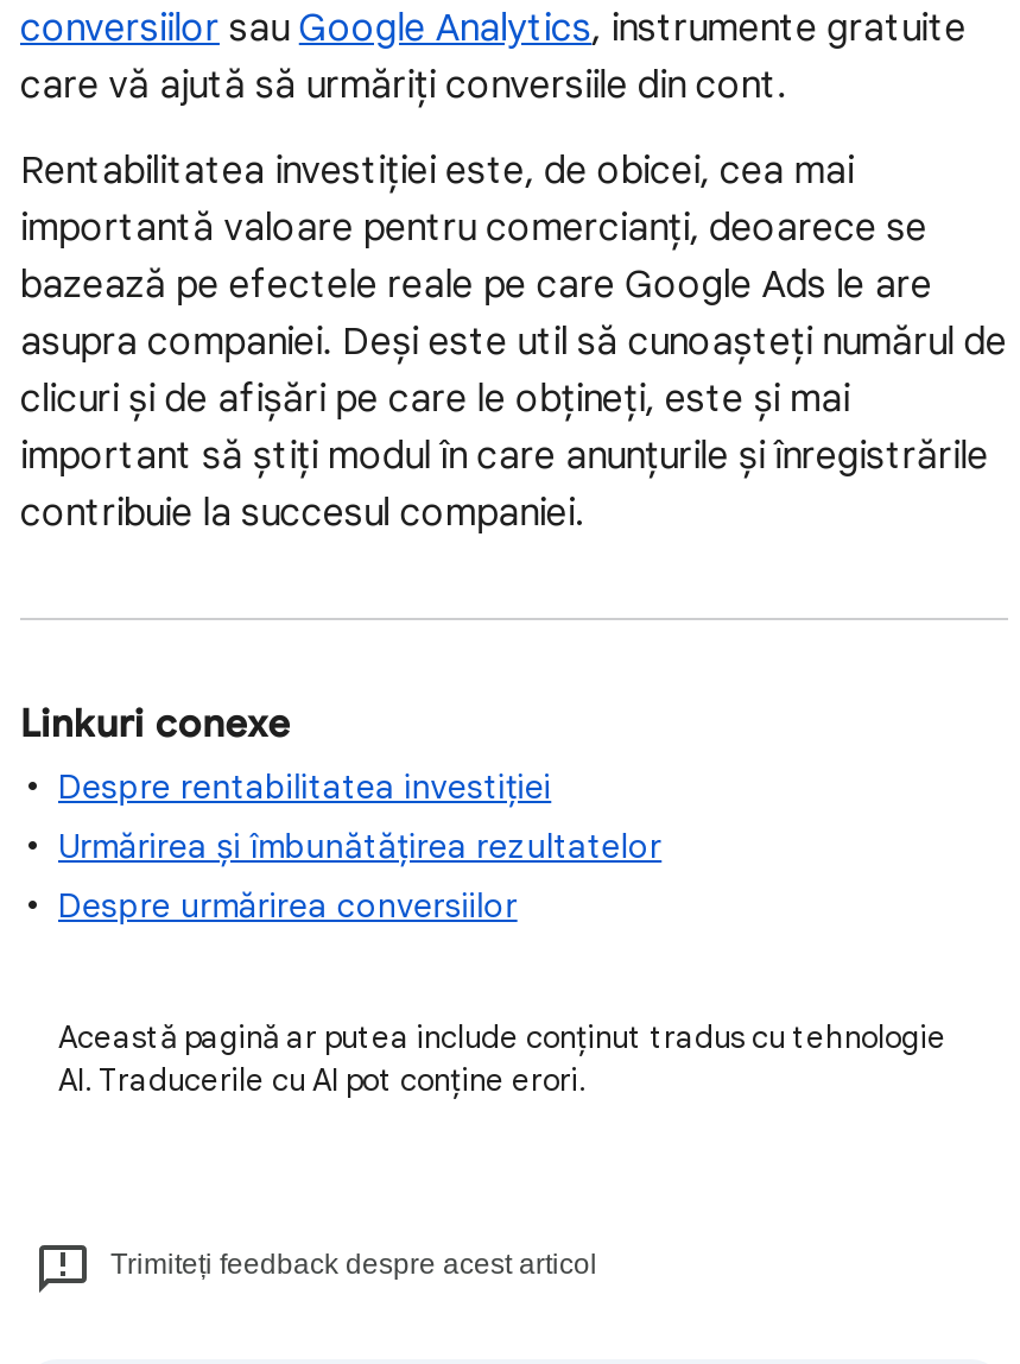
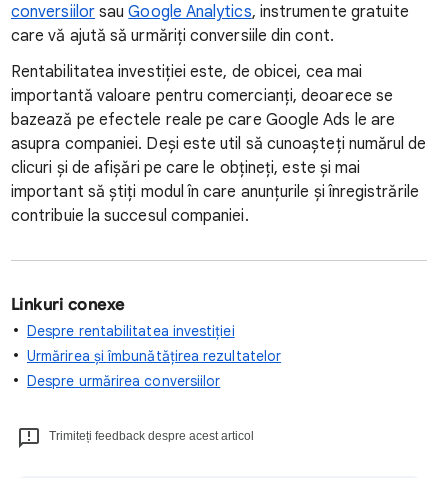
[58,1017,946,1100] Această pagină ar putea include conținut tradus cu tehnologie | AI. Traducerile cu AI pot conține erori. -> none

